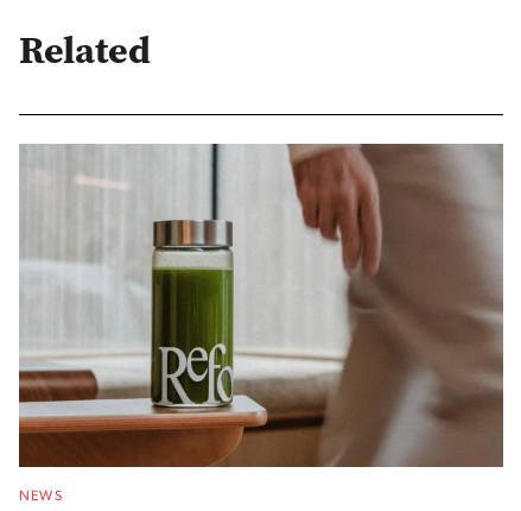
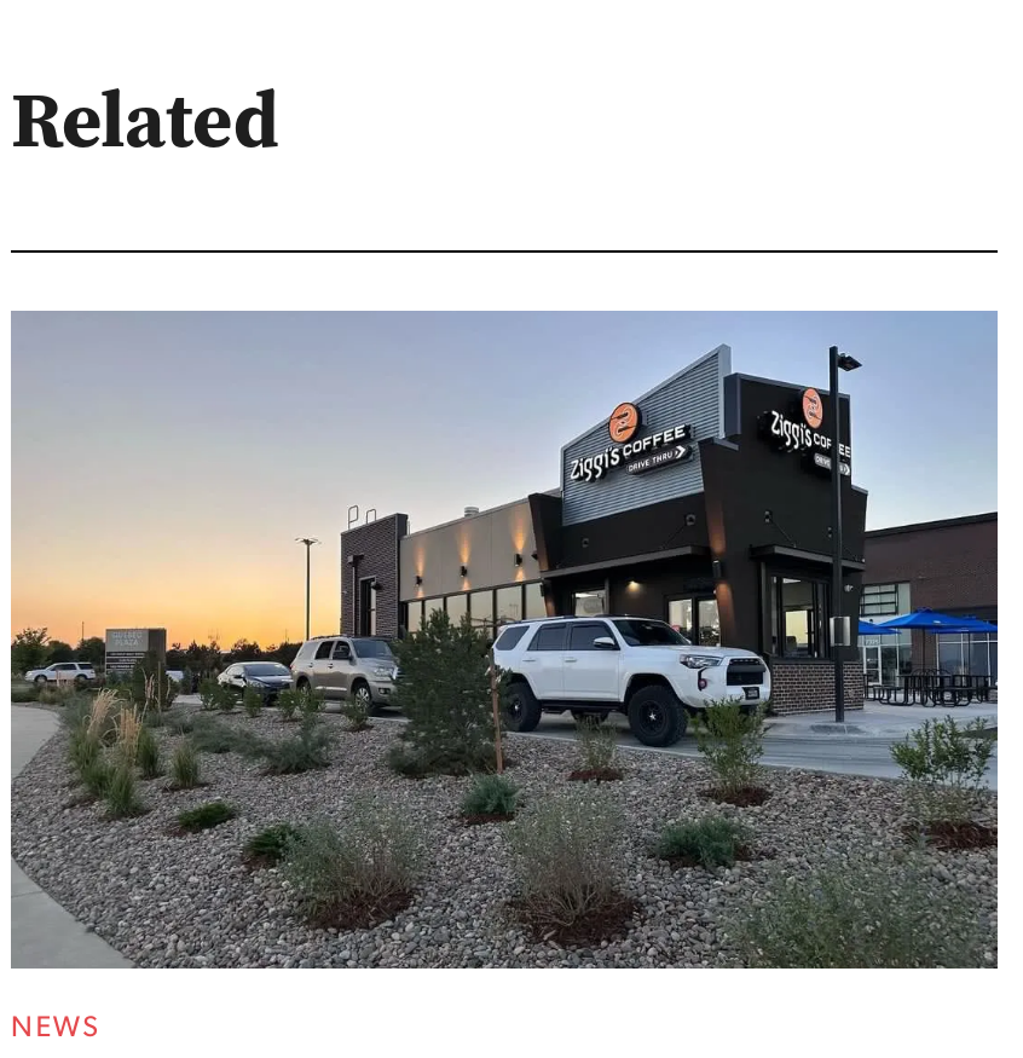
[18,143,504,468] [image] -> [11,311,1000,971] [image]

